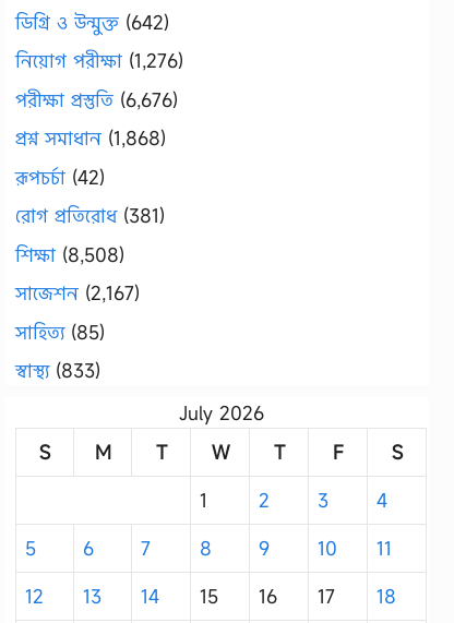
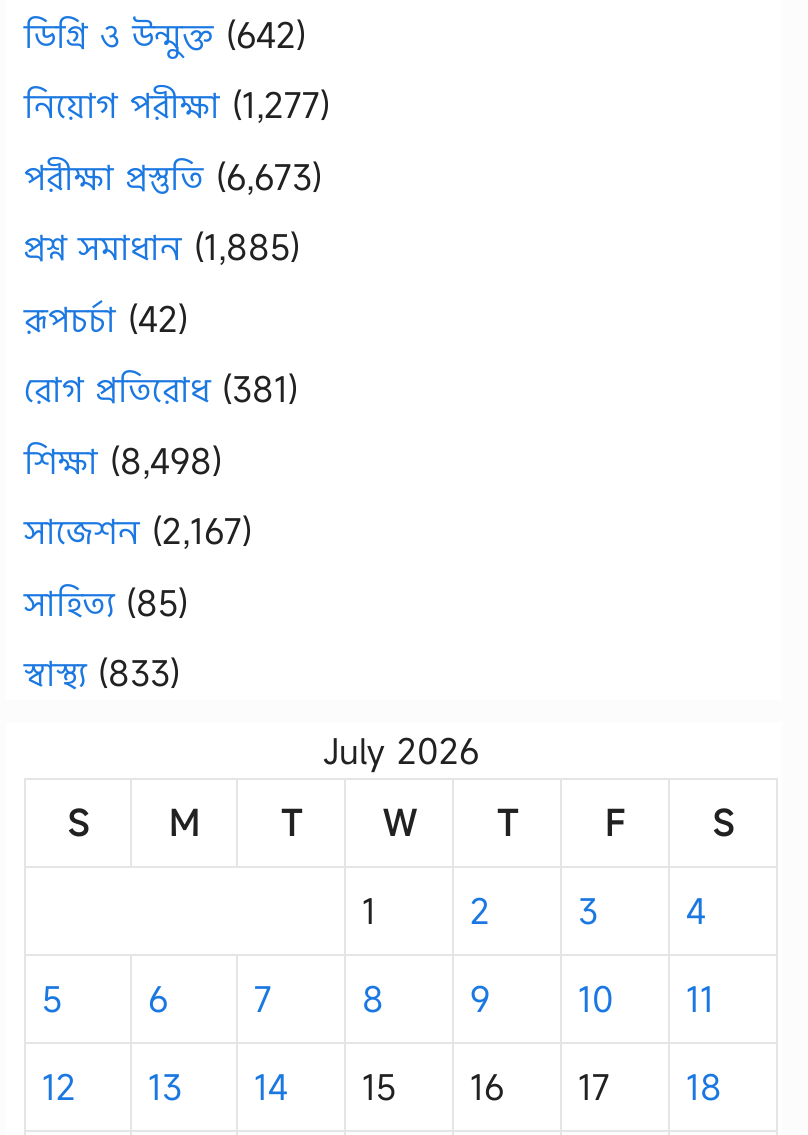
[15,48,183,73] নিয়োগ পরীক্ষা (1,276) -> [24,82,330,128] নিয়োগ পরীক্ষা (1,277)
[15,87,178,112] পরীক্ষা প্রস্তুতি (6,676) -> [24,153,322,199] পরীক্ষা প্রস্তুতি (6,673)
[15,125,166,151] প্রশ্ন সমাধান (1,868) -> [24,224,300,270] প্রশ্ন সমাধান (1,885)
[15,242,124,267] শিক্ষা (8,508) -> [24,437,222,483] শিক্ষা (8,498)

